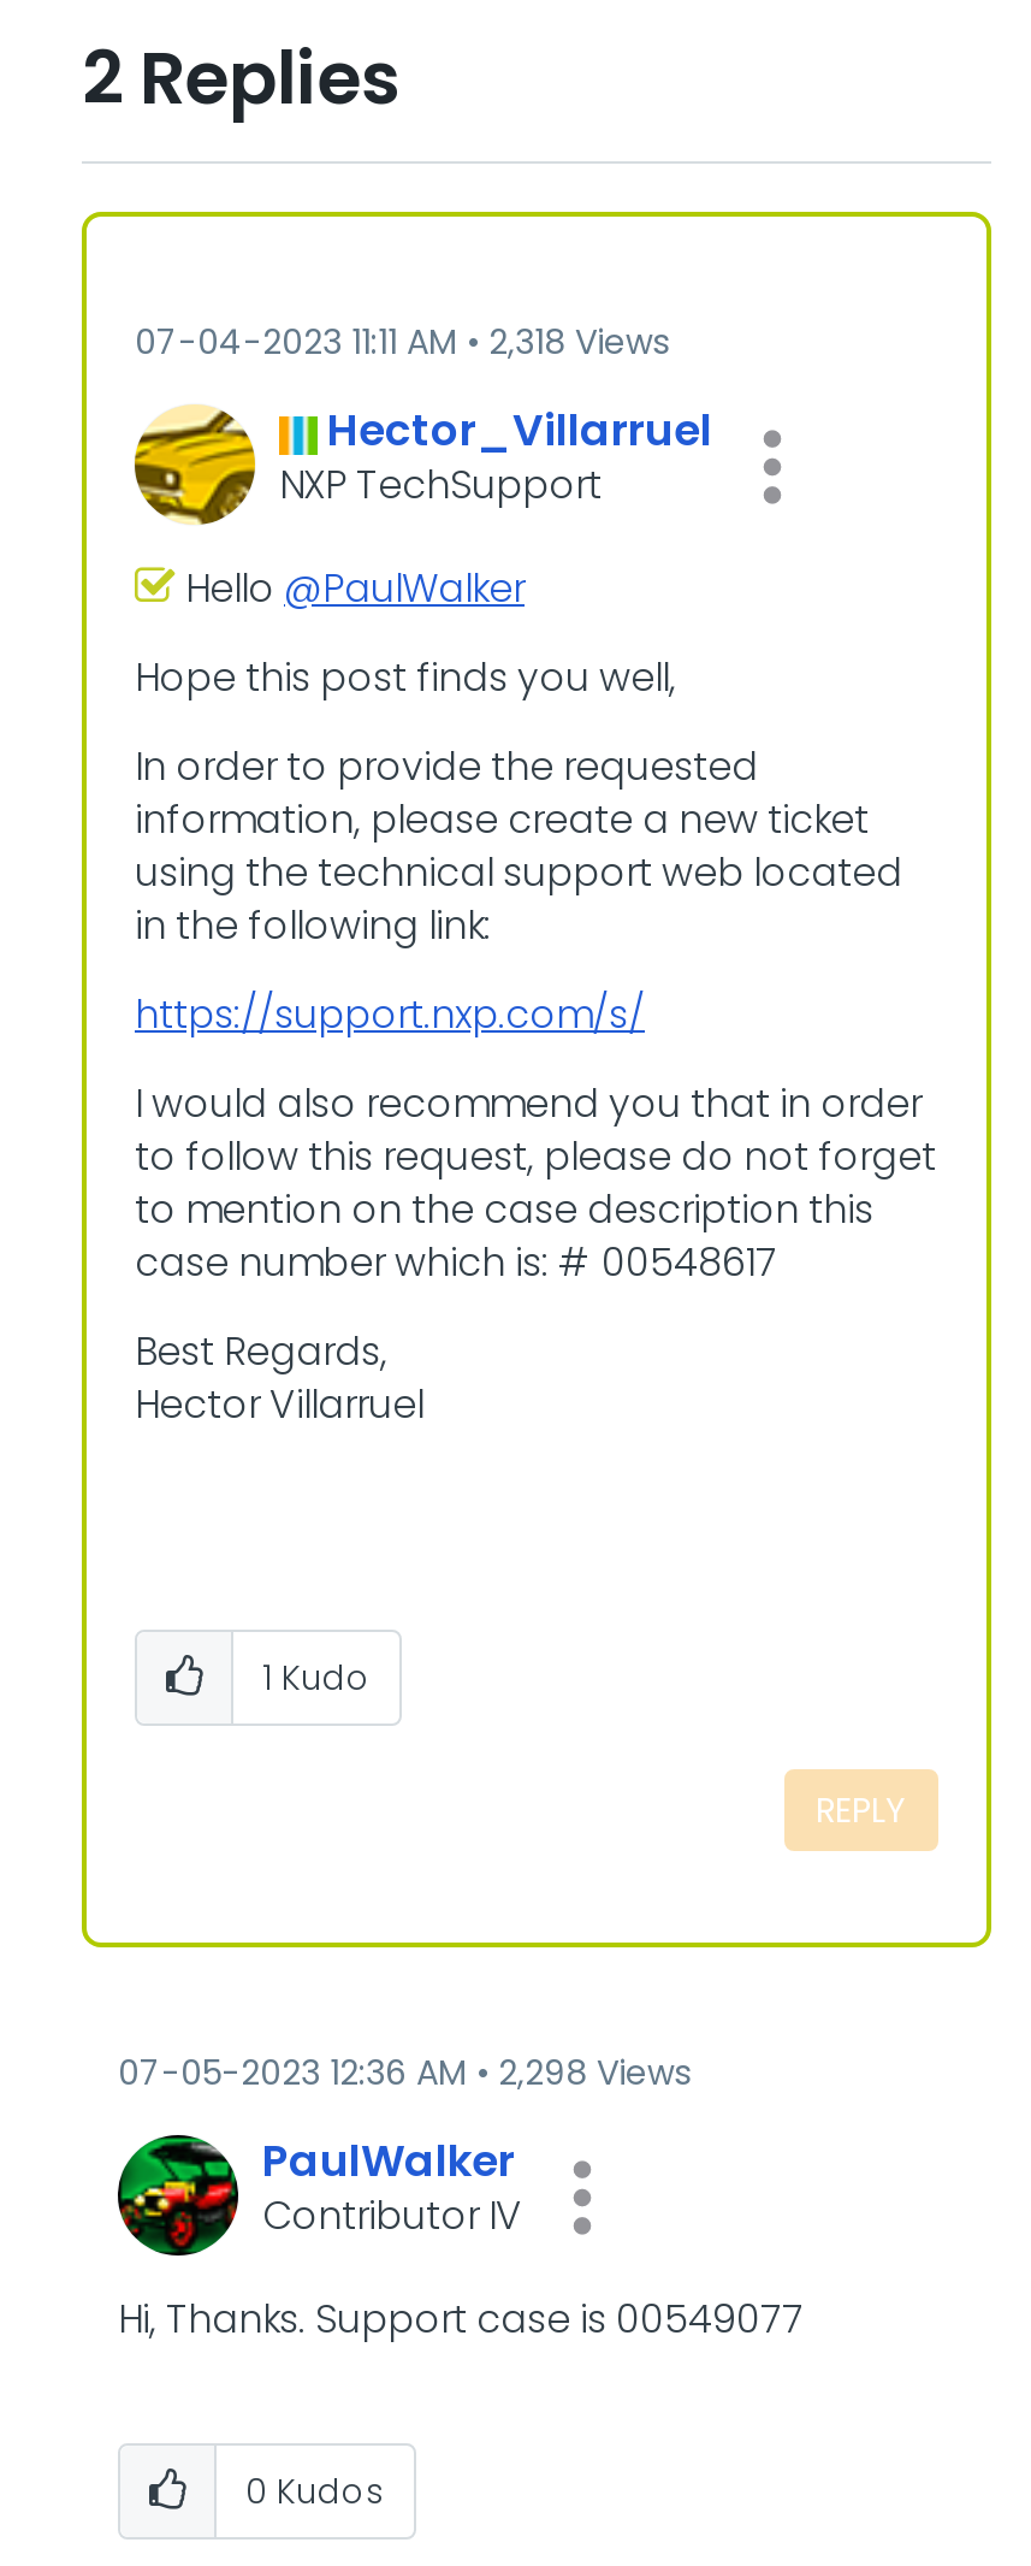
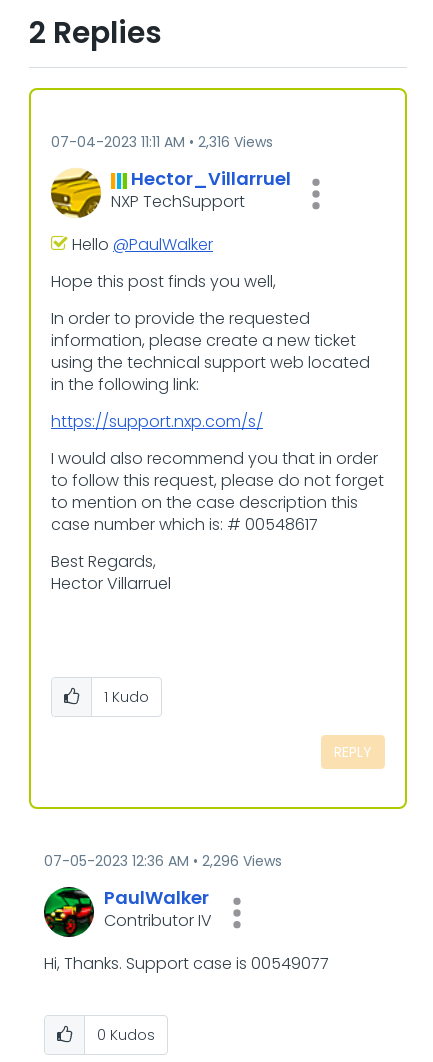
[135,318,669,366] 07-04-2023 11:11 AM 2,318 Views -> [51,132,273,152] 07-04-2023 11:11 AM 2,316 Views
[118,2048,691,2097] 07-05-2023 12:36 AM 2,298 Views -> [44,851,282,871] 07-05-2023 12:36 AM 2,296 Views

